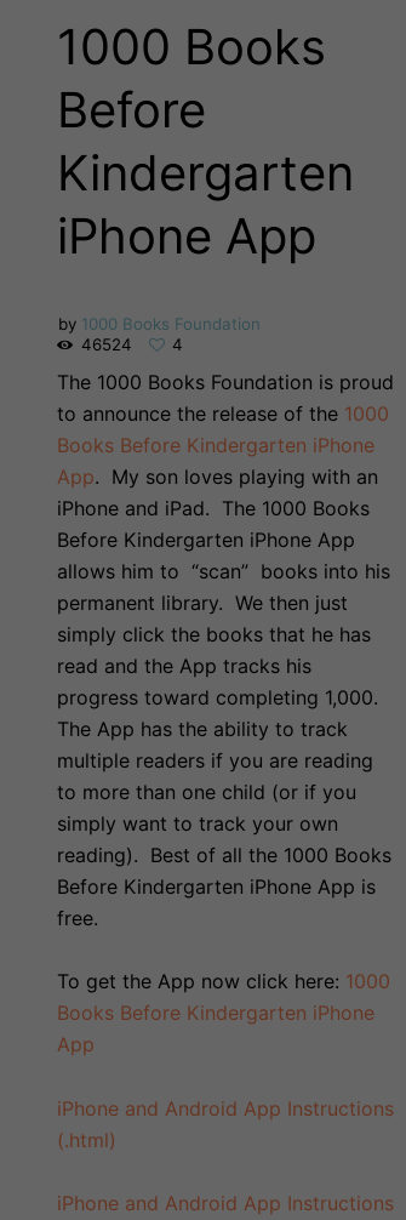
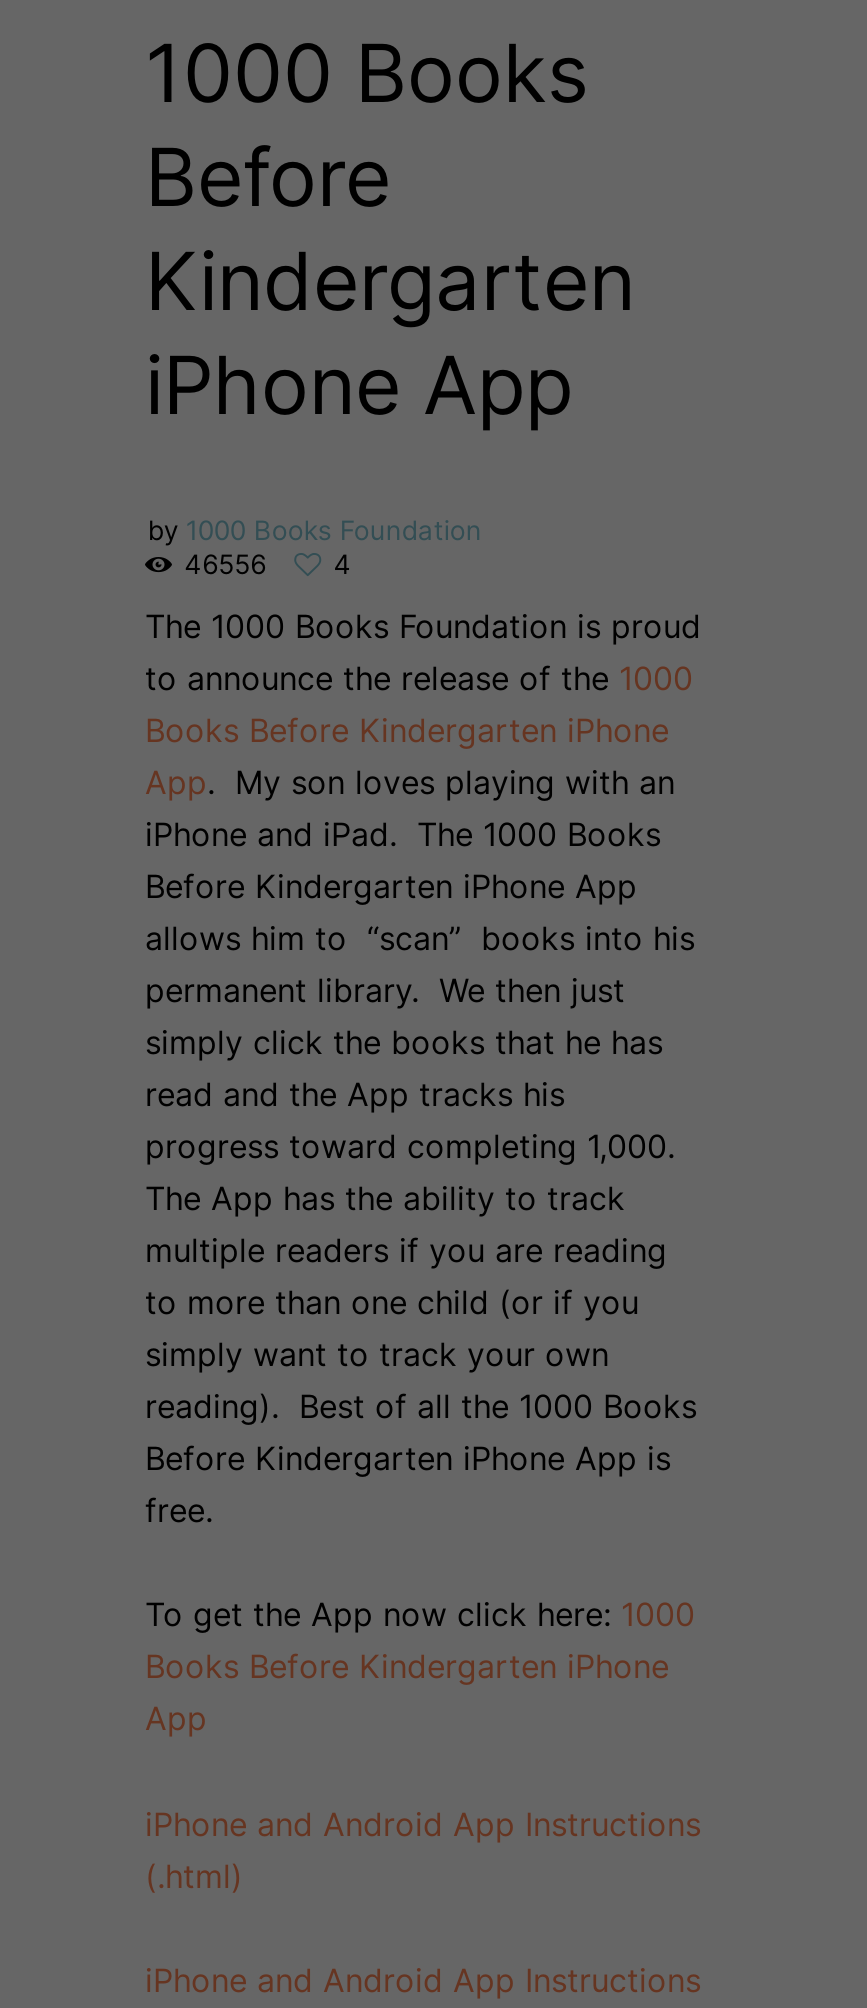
[81,335,132,355] 46524 -> [184,549,266,581] 46556

